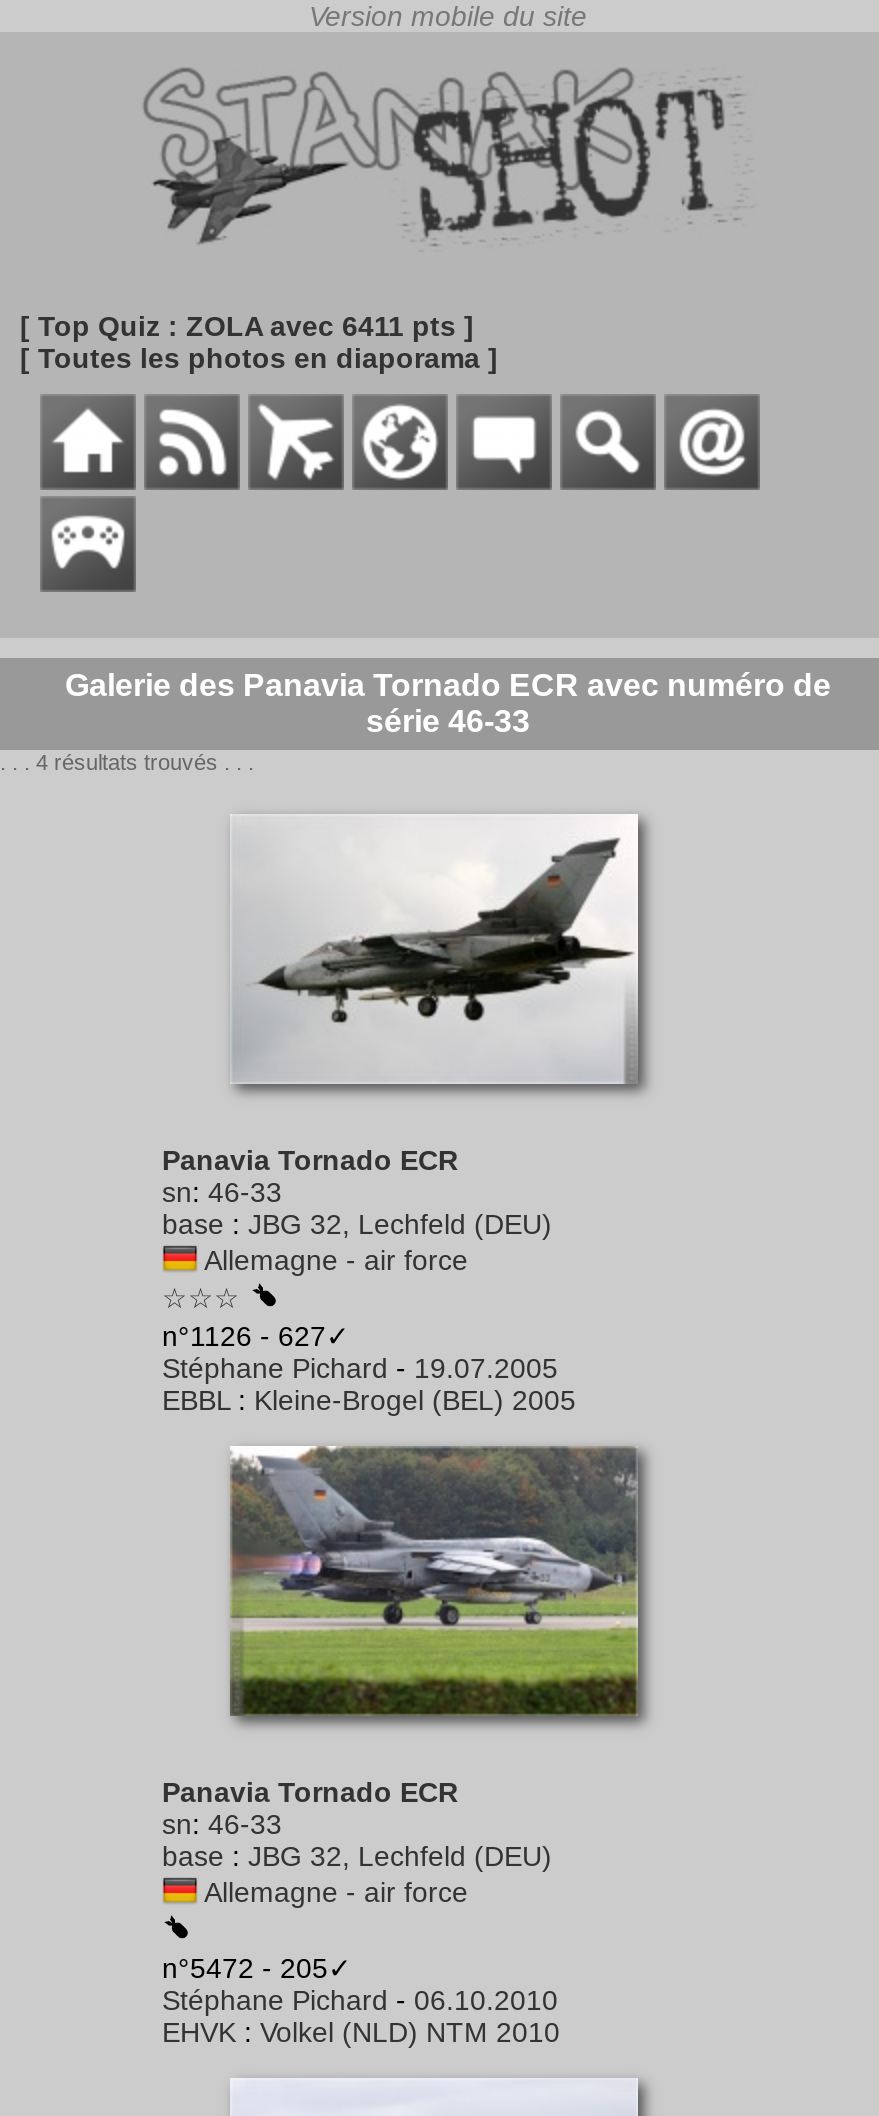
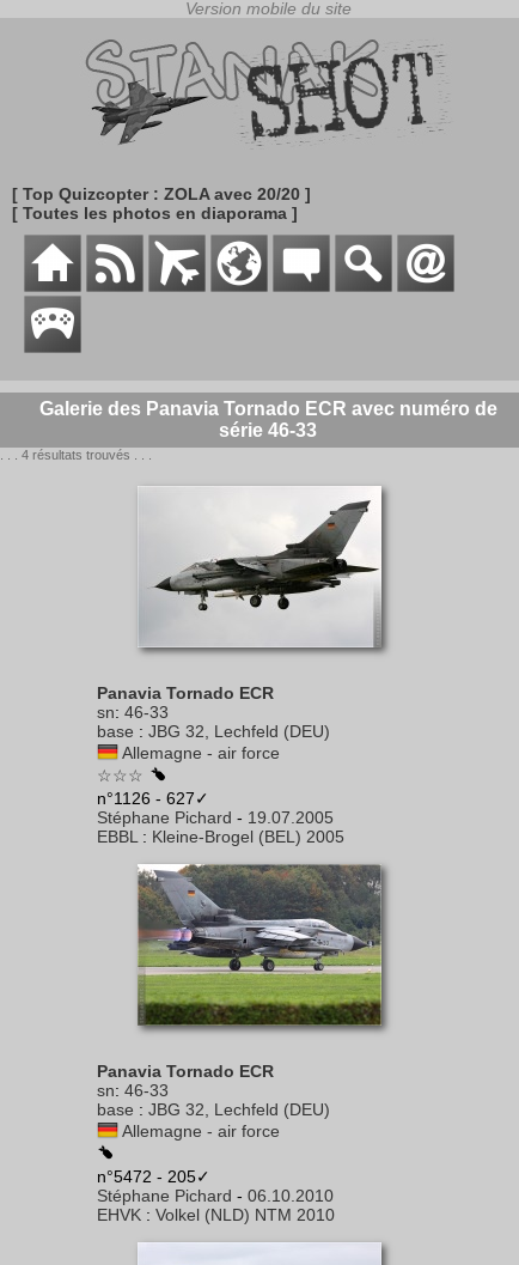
[20,310,474,342] [ Top Quiz : ZOLA avec 6411 pts ] -> [12,184,311,203] [ Top Quizcopter : ZOLA avec 20/20 ]

